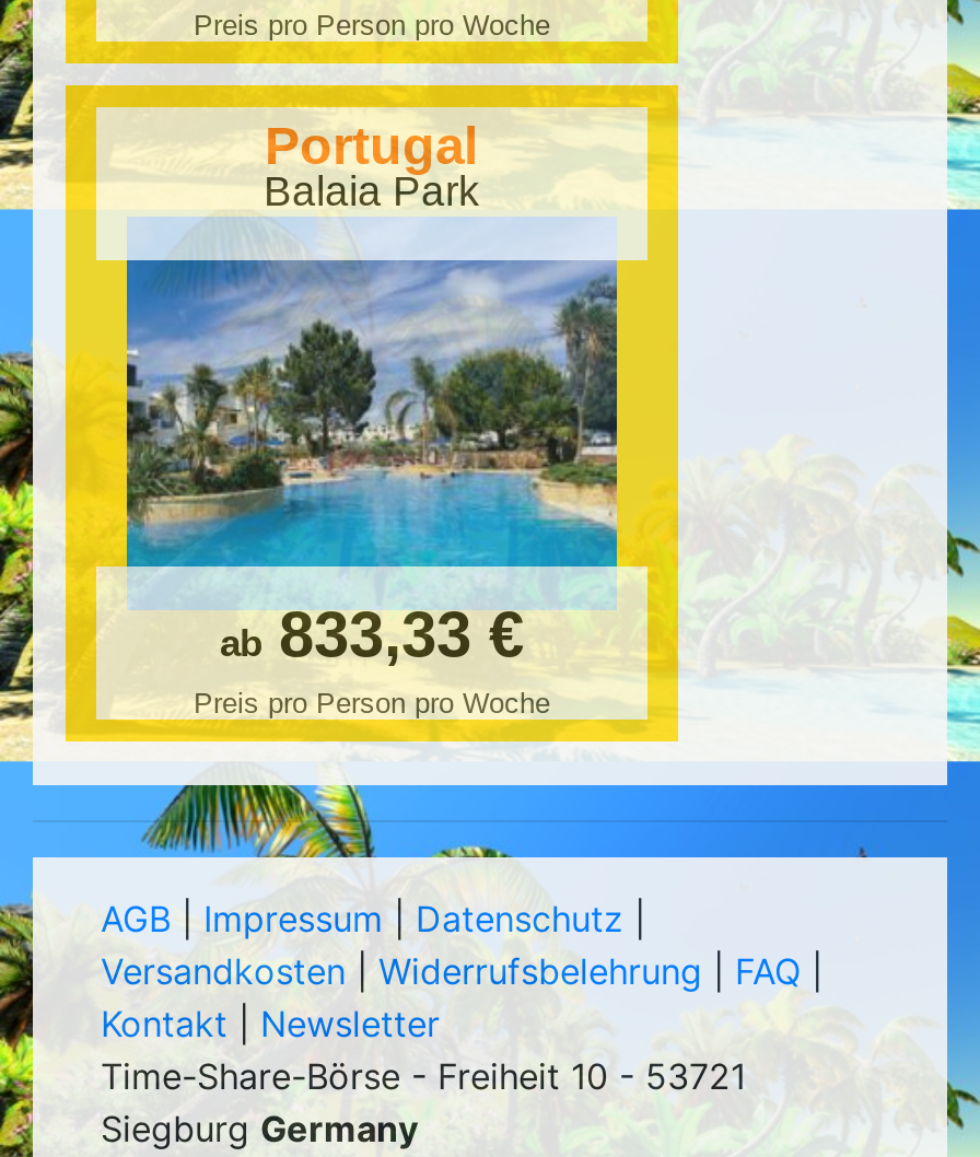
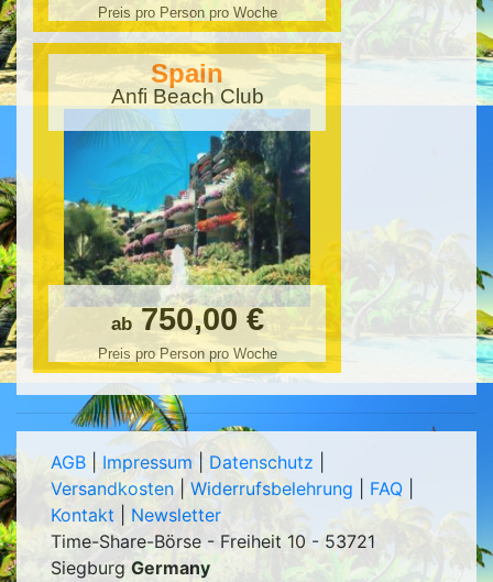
[264,116,480,214] Portugal | Balaia Park -> [111,58,264,108] Spain | Anfi Beach Club
[125,258,619,669] [image] | ab 833,33 € -> [63,129,311,337] [image] | ab 750,00 €

